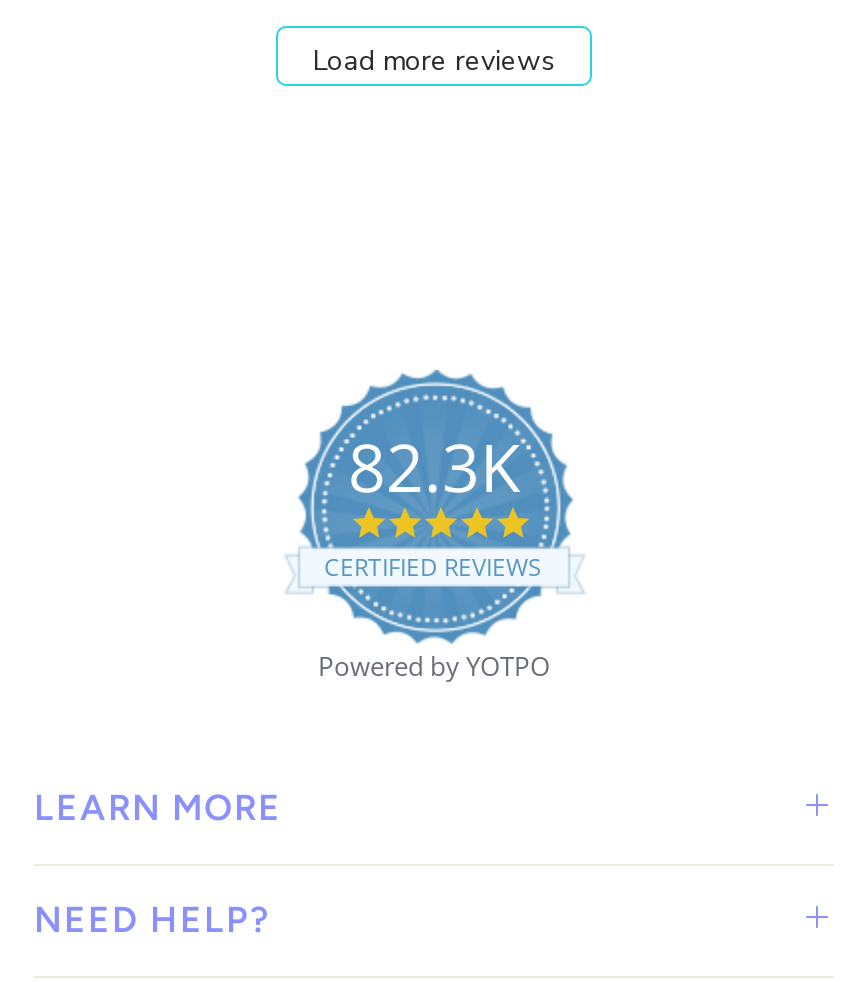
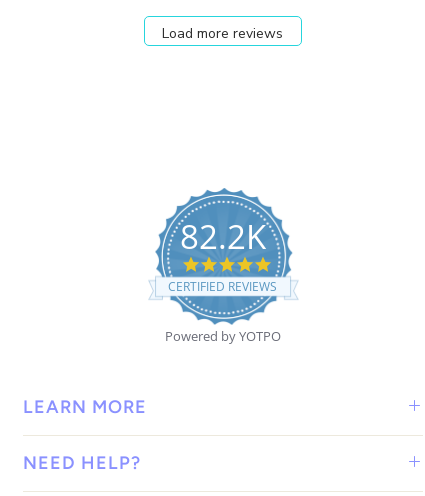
[348,422,520,512] 82.3K -> [180,214,266,259] 82.2K

